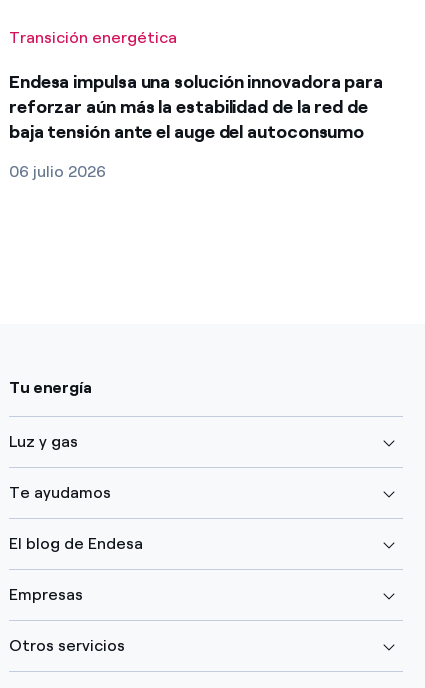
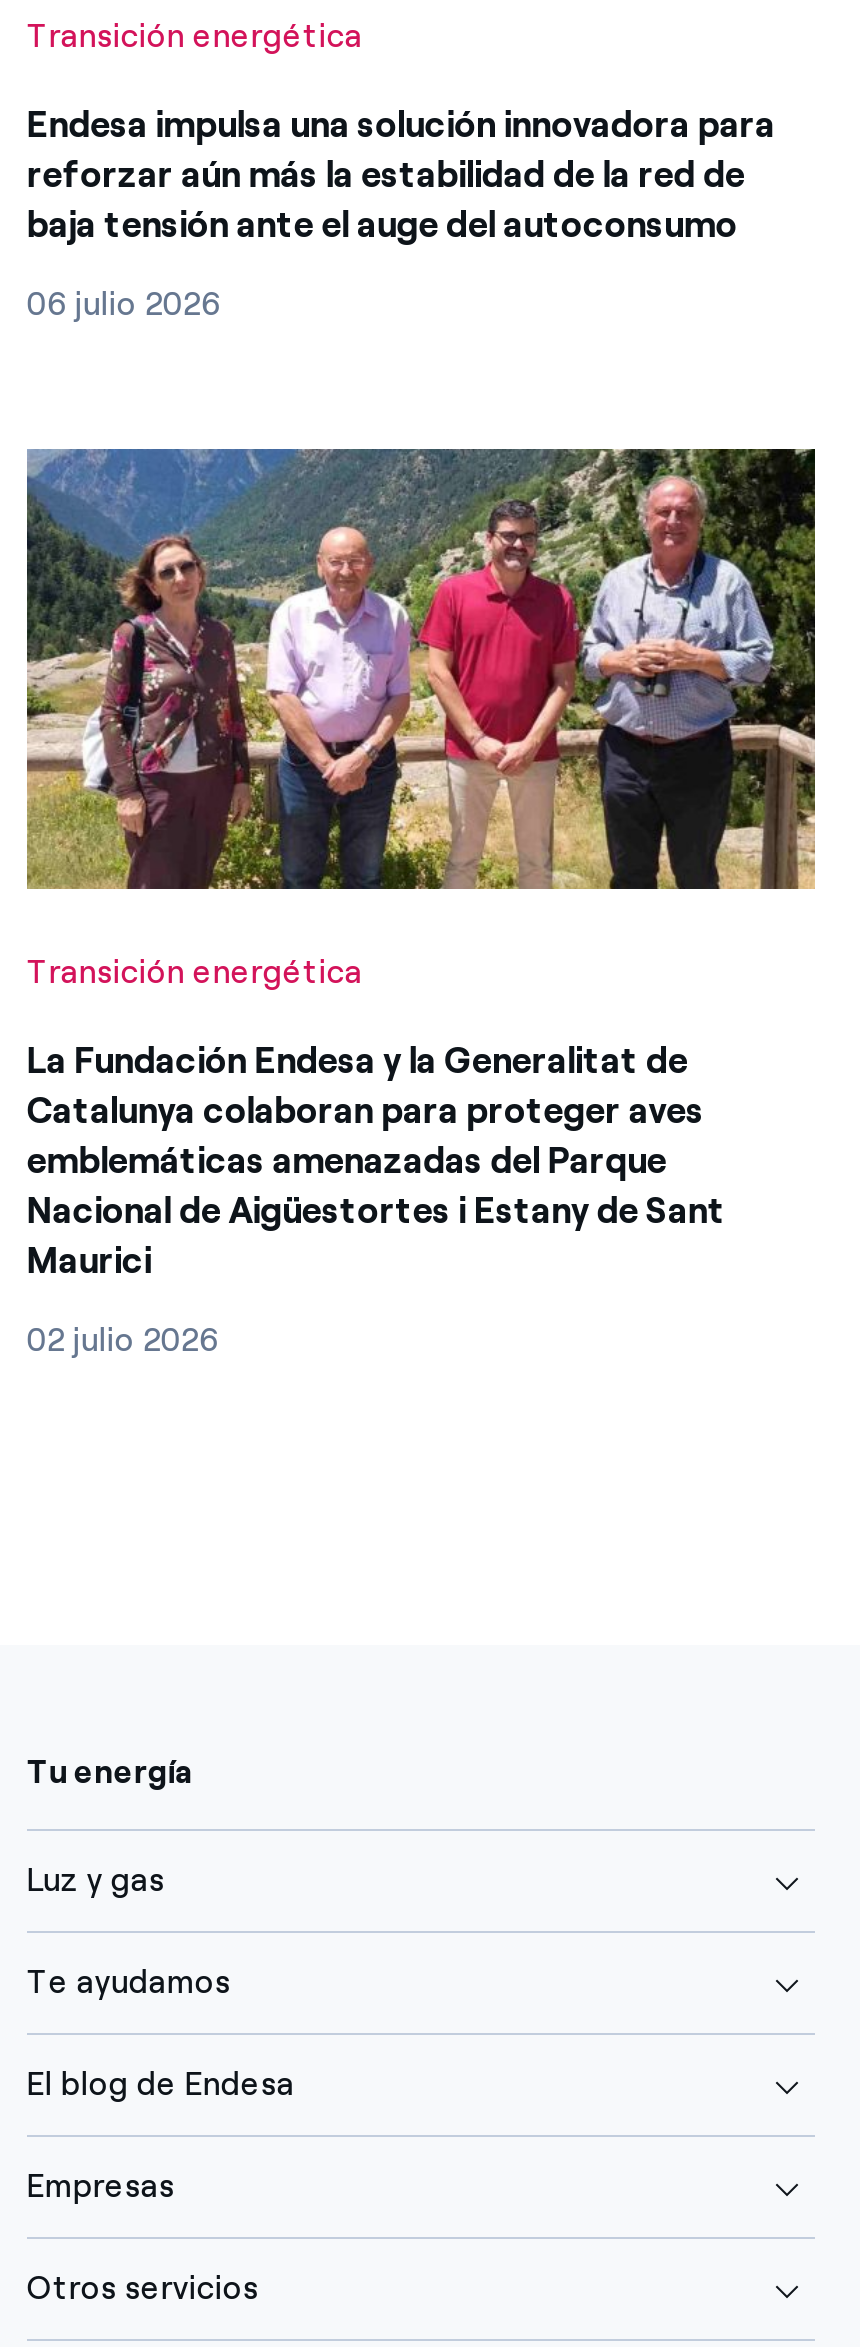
none -> [25,447,817,1358] [image] | Transición energética | La Fundación Endesa y la Generalitat de | Catalunya colaboran para proteger aves | emblemáticas amenazadas del Parque | Nacional de Aigüestortes i Estany de Sant | Maurici | 02 julio 2026

